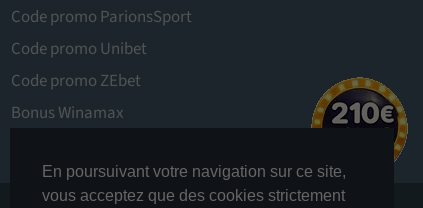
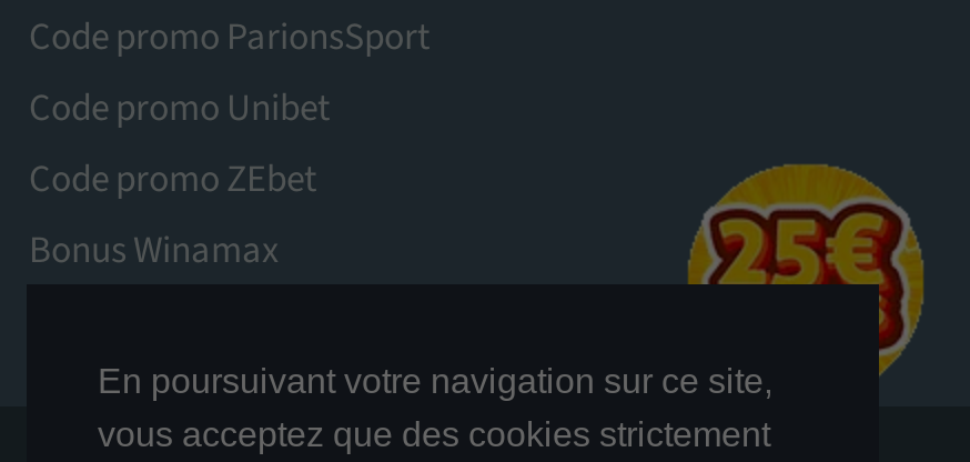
[308,74,414,168] [image] -> [686,162,926,375] [image]

